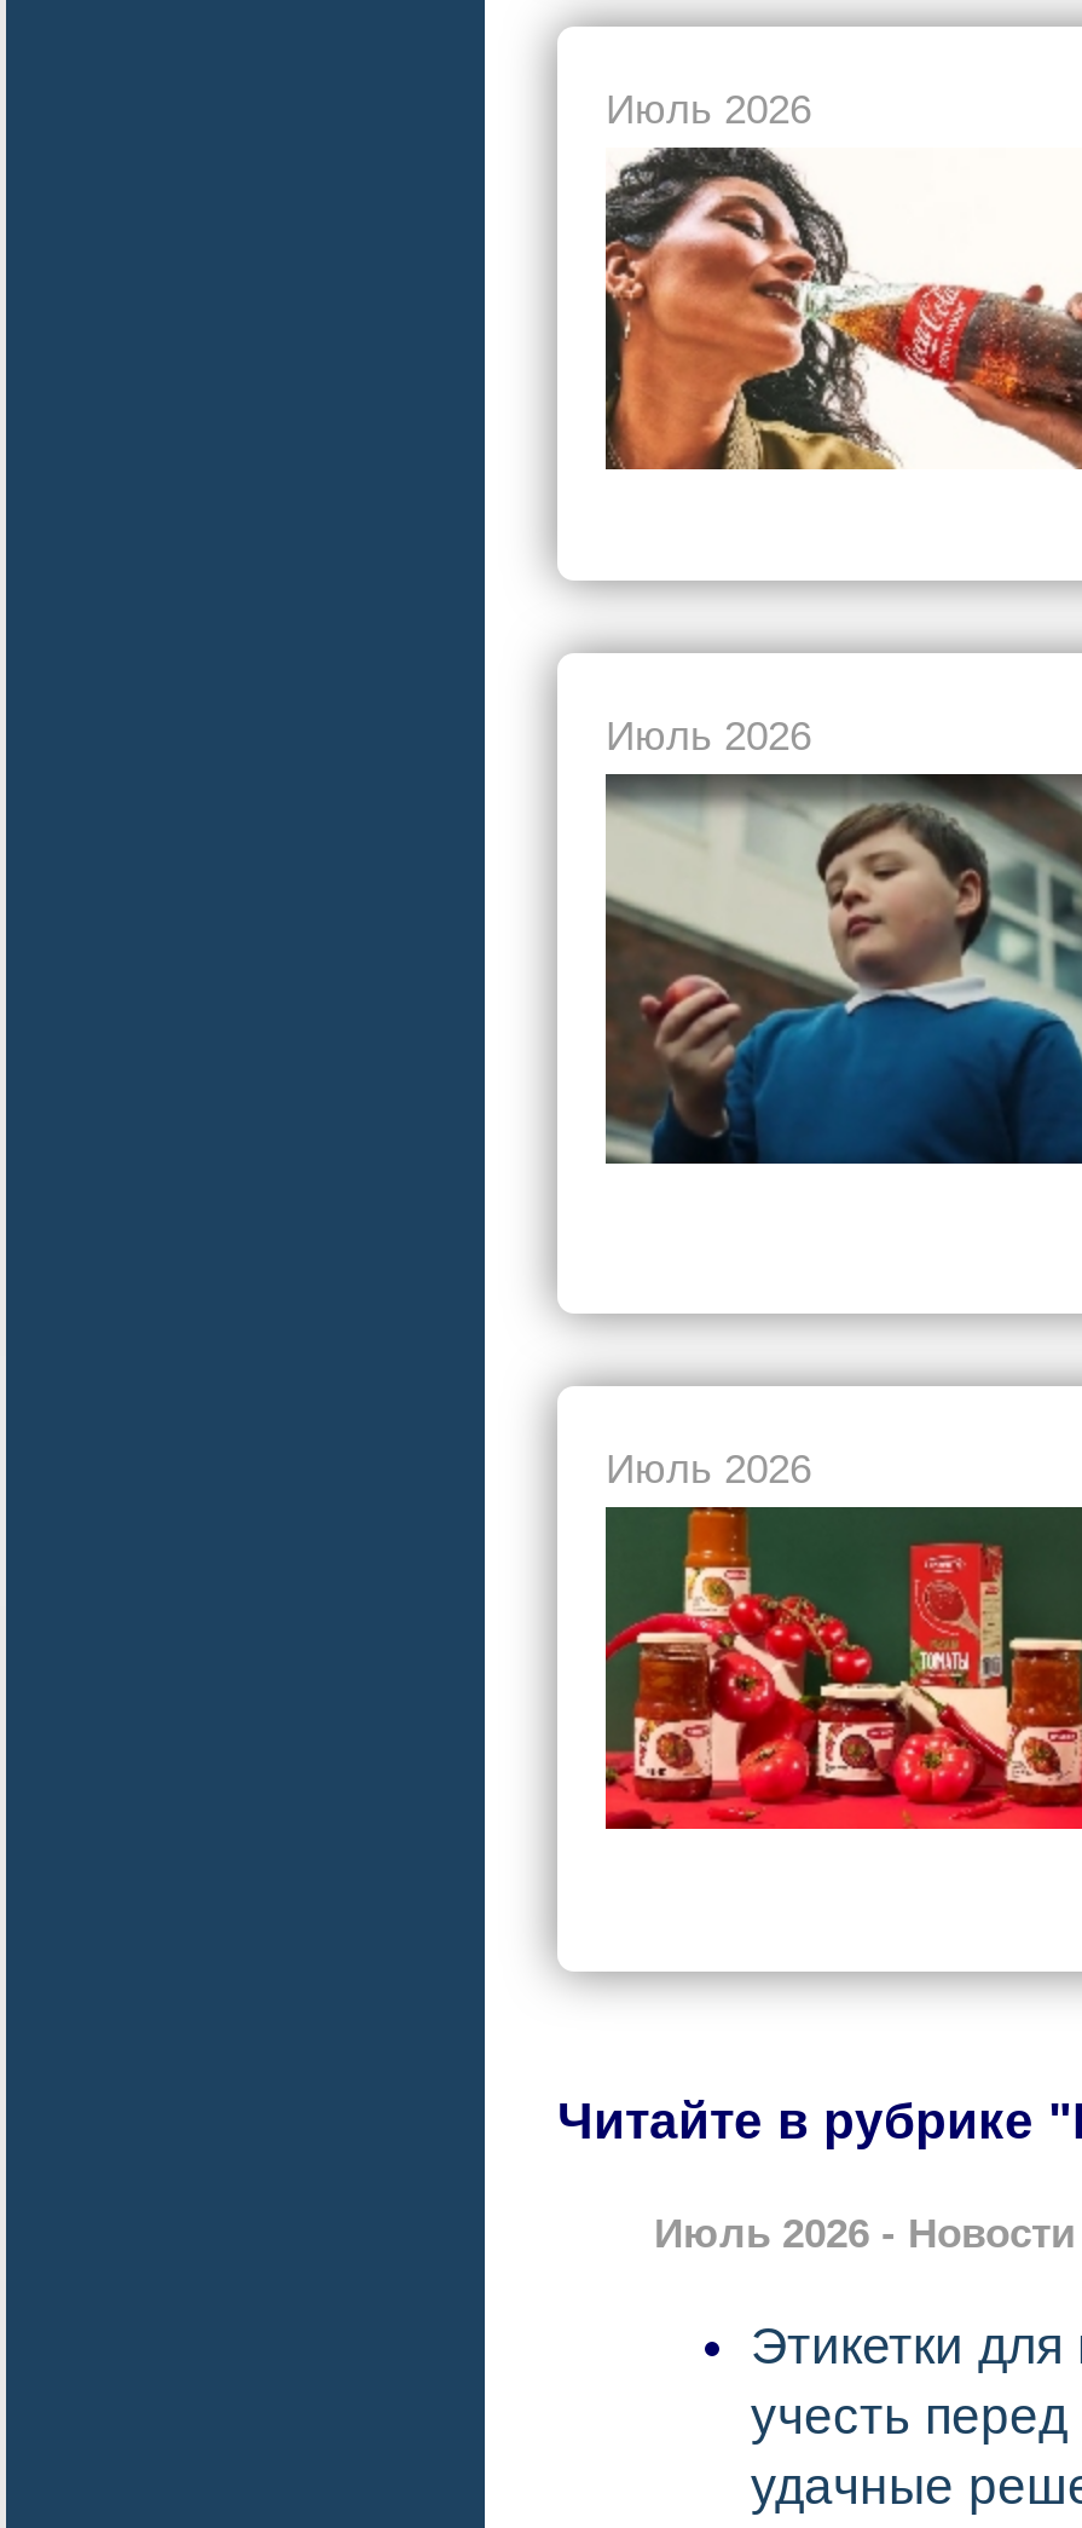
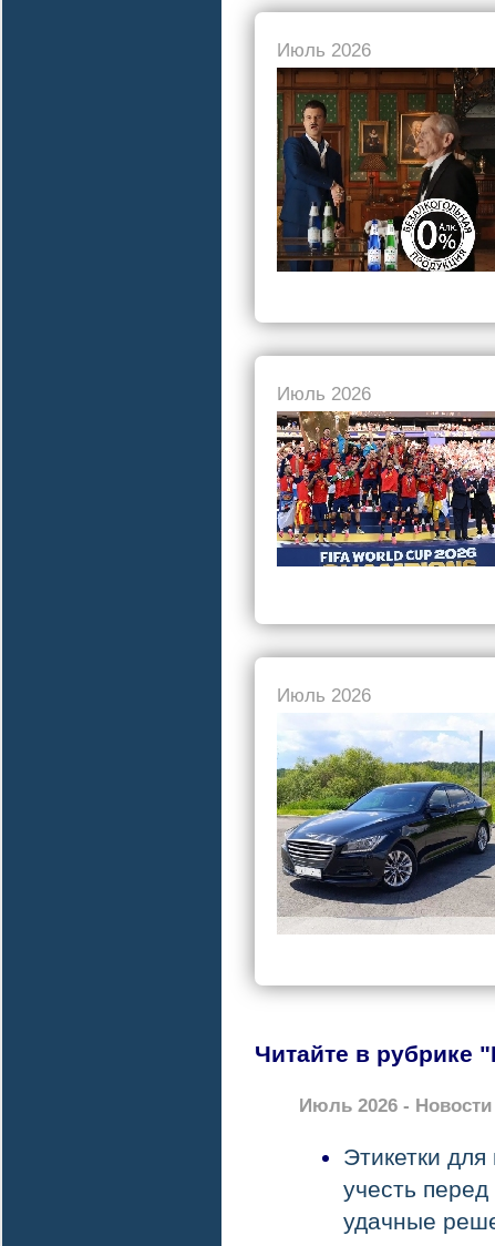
[606,148,1075,472] [image] -> [276,68,492,273] [image]
[603,772,1075,1166] [image] -> [276,410,492,568] [image]
[603,1505,1075,1855] [image] -> [276,729,492,923] [image]

